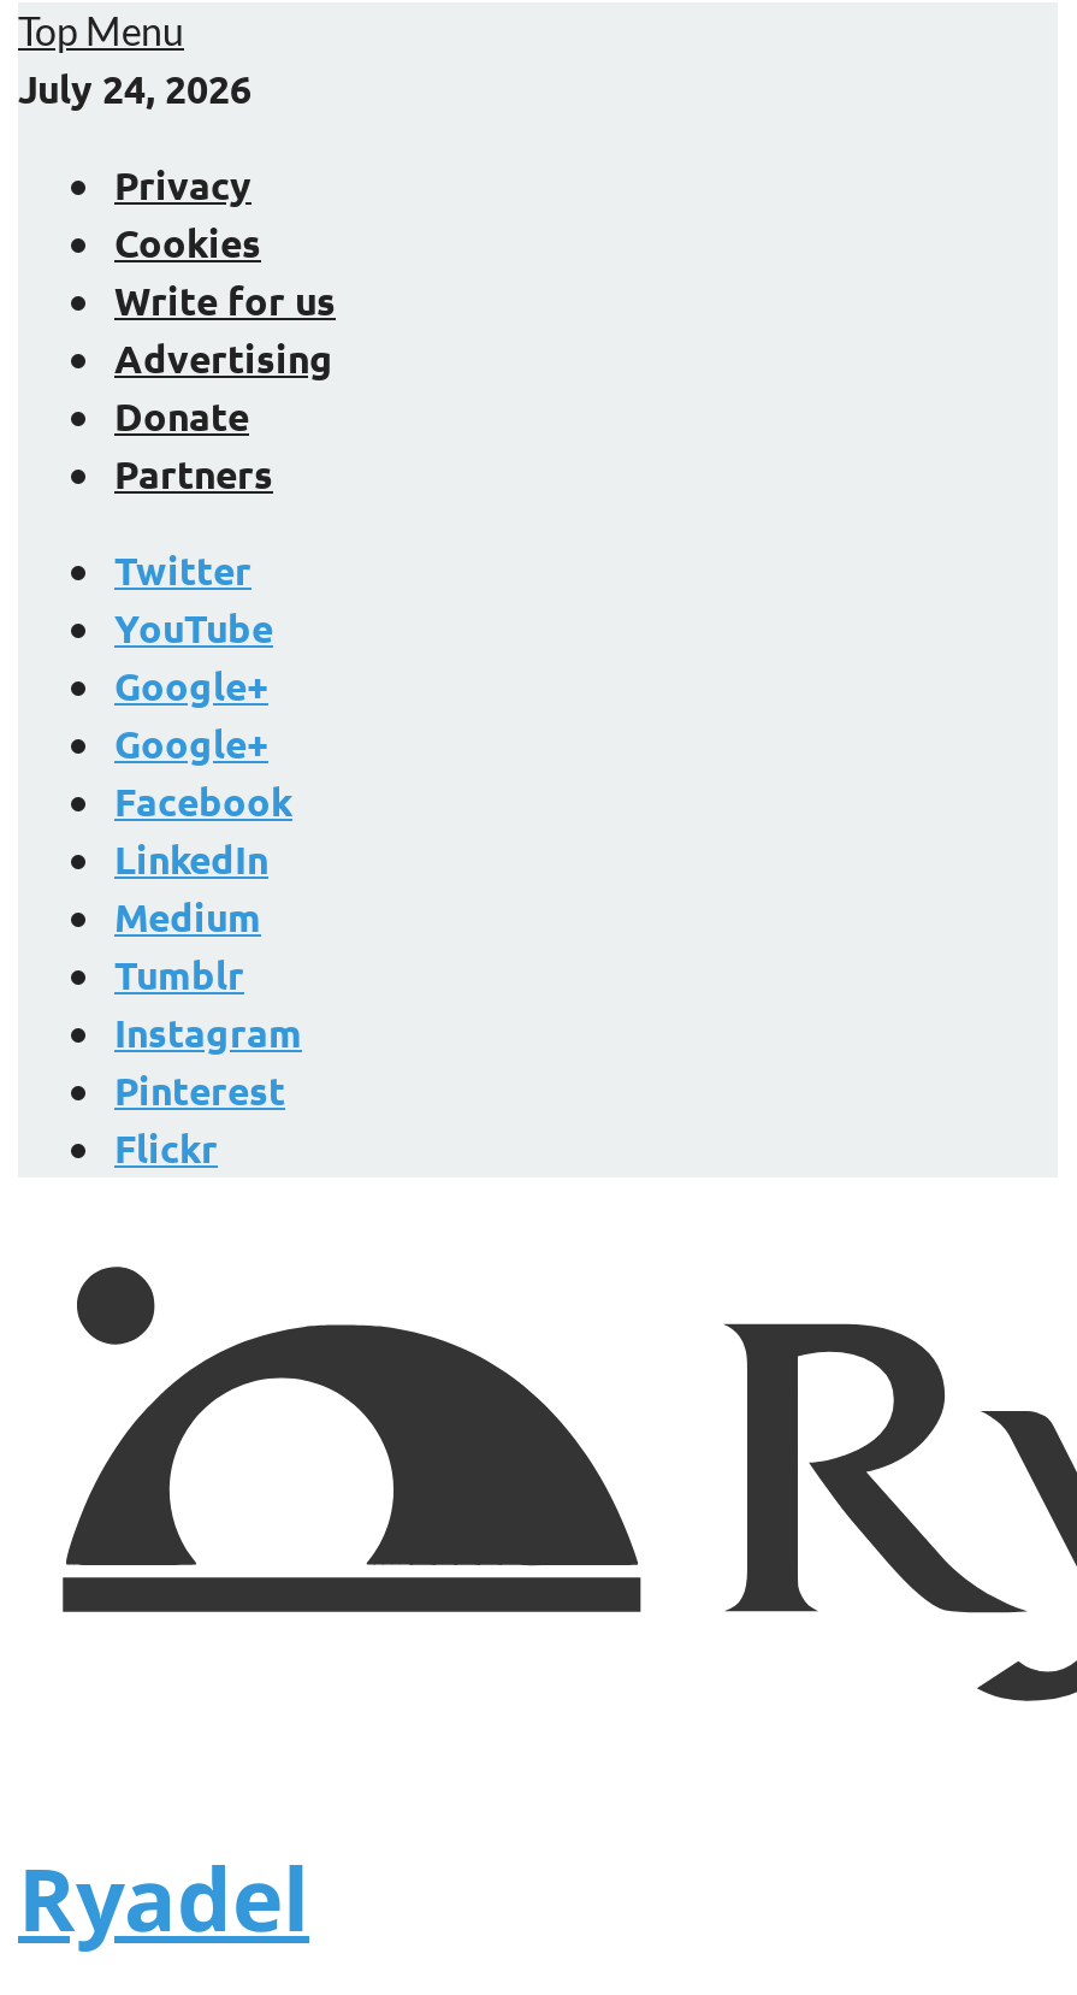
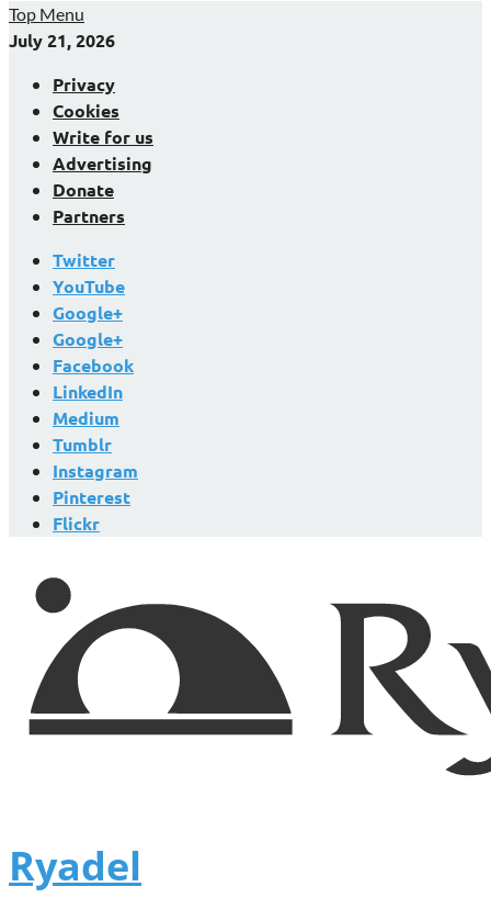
[18,63,252,113] July 24, 2026 -> [9,29,115,52] July 21, 2026

